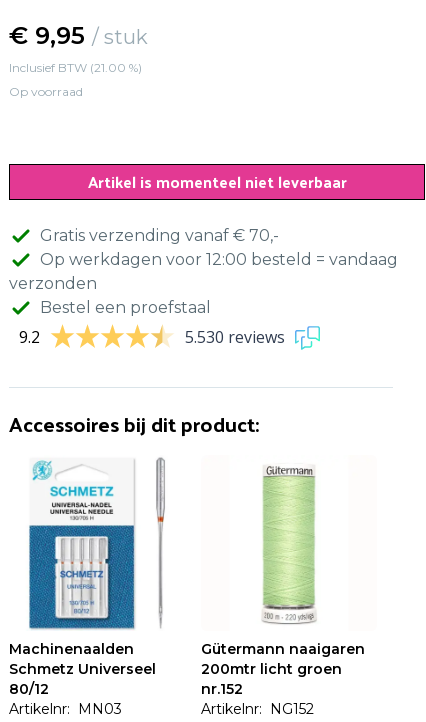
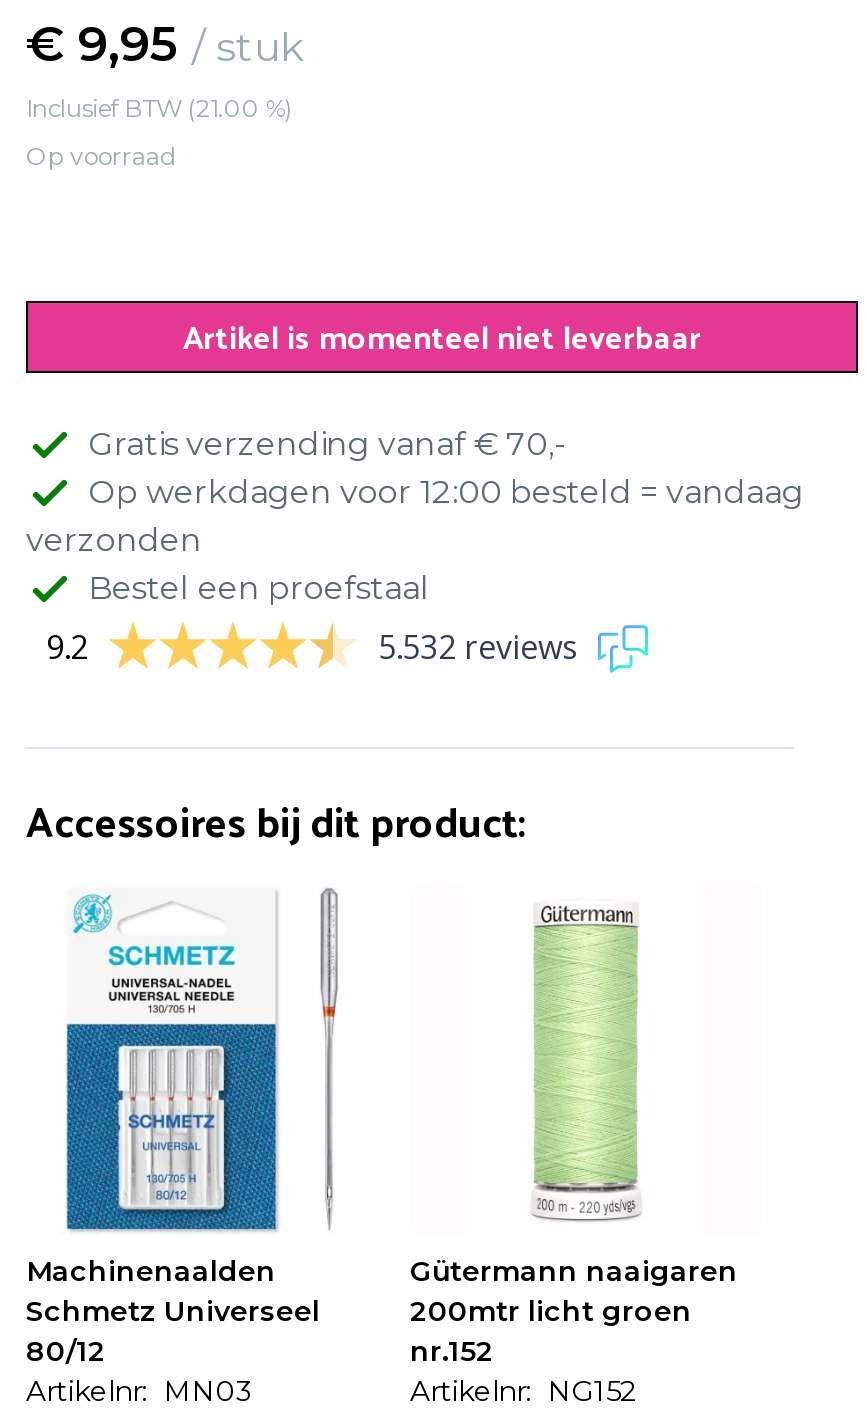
[185,326,285,348] 5.530 reviews -> [378,626,578,670] 5.532 reviews

